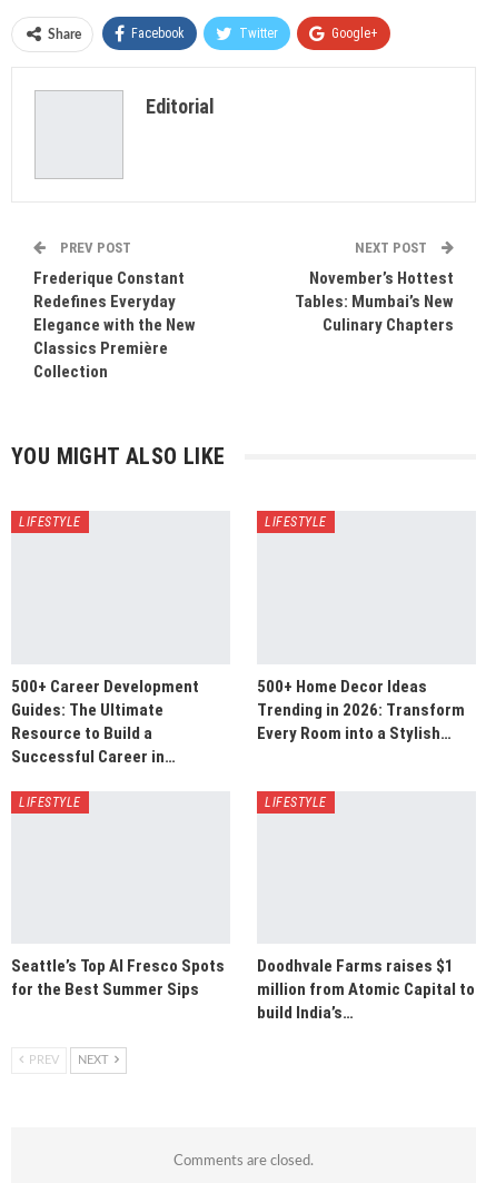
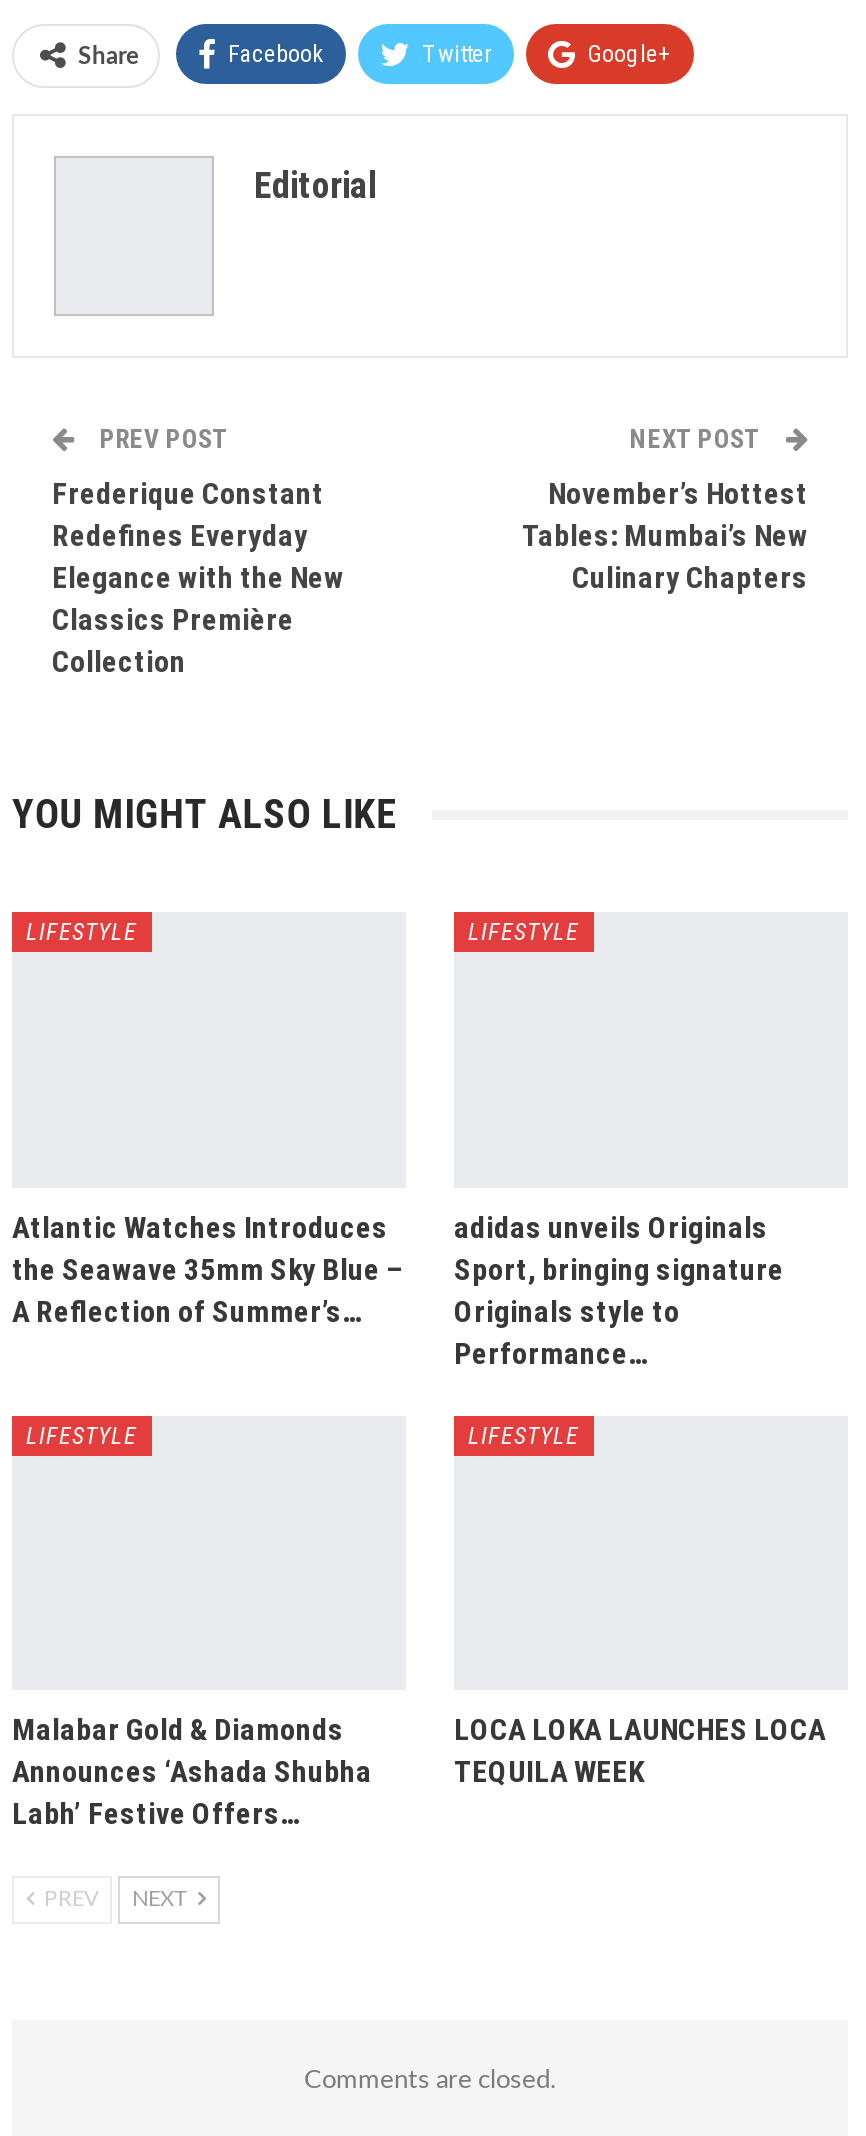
[11,676,199,766] 500+ Career Development | Guides: The Ultimate | Resource to Build a | Successful Career in… -> [12,1209,402,1329] Atlantic Watches Introduces | the Seawave 35mm Sky Blue – | A Reflection of Summer’s…
[257,676,465,743] 500+ Home Decor Ideas | Trending in 2026: Transform | Every Room into a Stylish… -> [454,1209,784,1371] adidas unveils Originals | Sport, bringing signature | Originals style to | Performance…
[11,957,225,1000] Seattle’s Top Al Fresco Spots | for the Best Summer Sips -> [12,1713,372,1833] Malabar Gold & Diamonds | Announces ‘Ashada Shubha | Labh’ Festive Offers…
[257,957,475,1023] Doodhvale Farms raises $1 | million from Atomic Capital to | build India’s… -> [454,1713,826,1791] LOCA LOKA LAUNCHES LOCA | TEQUILA WEEK

